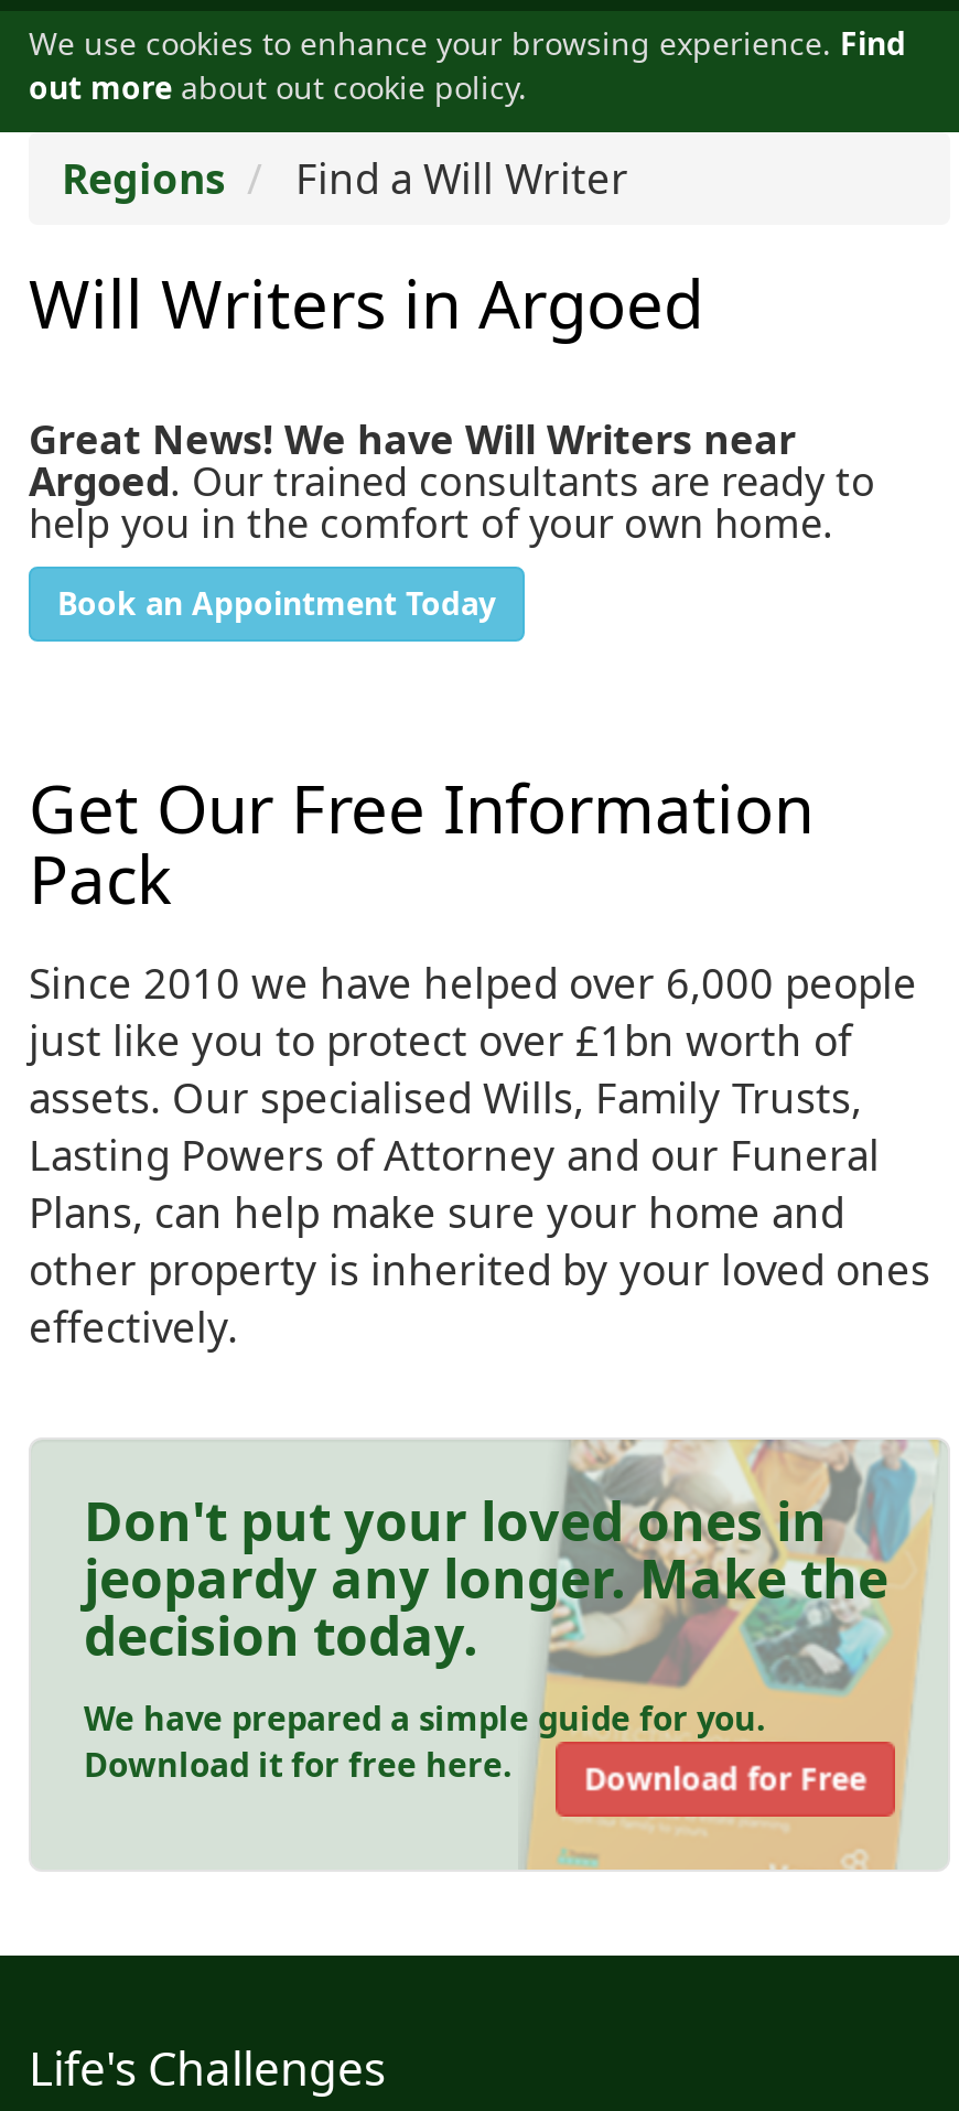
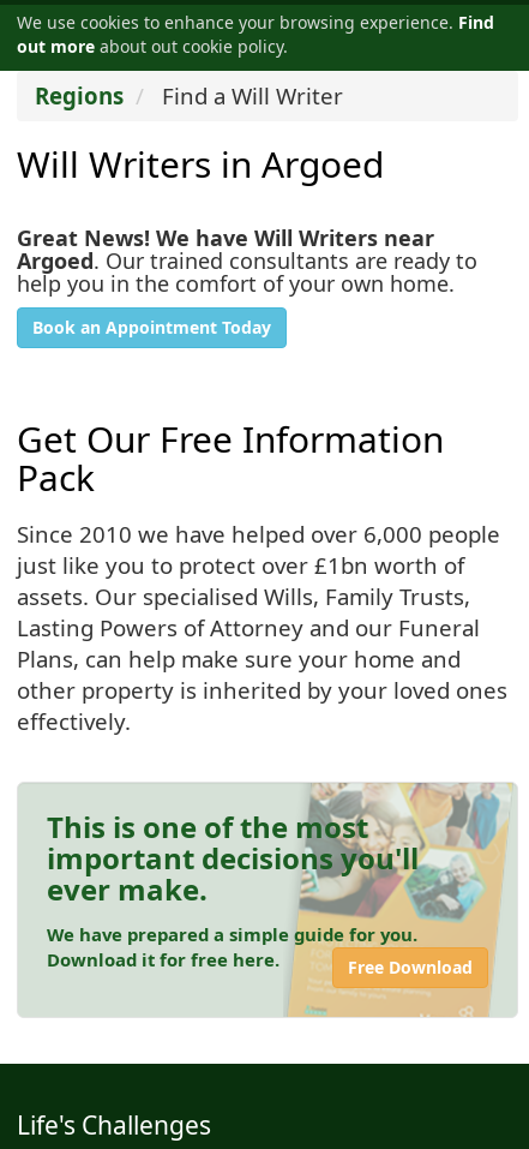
[84,1484,888,1671] Don't put your loved ones in | jeopardy any longer. Make the | decision today. -> [47,807,419,909] This is one of the most | important decisions you'll | ever make.
[584,1758,866,1800] Download for Free -> [348,956,473,979] Free Download

